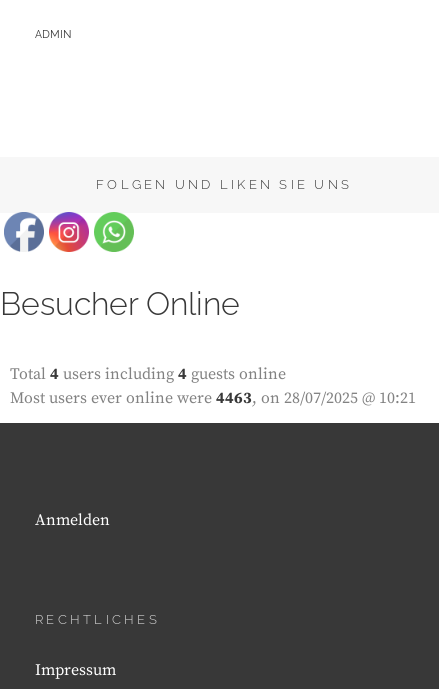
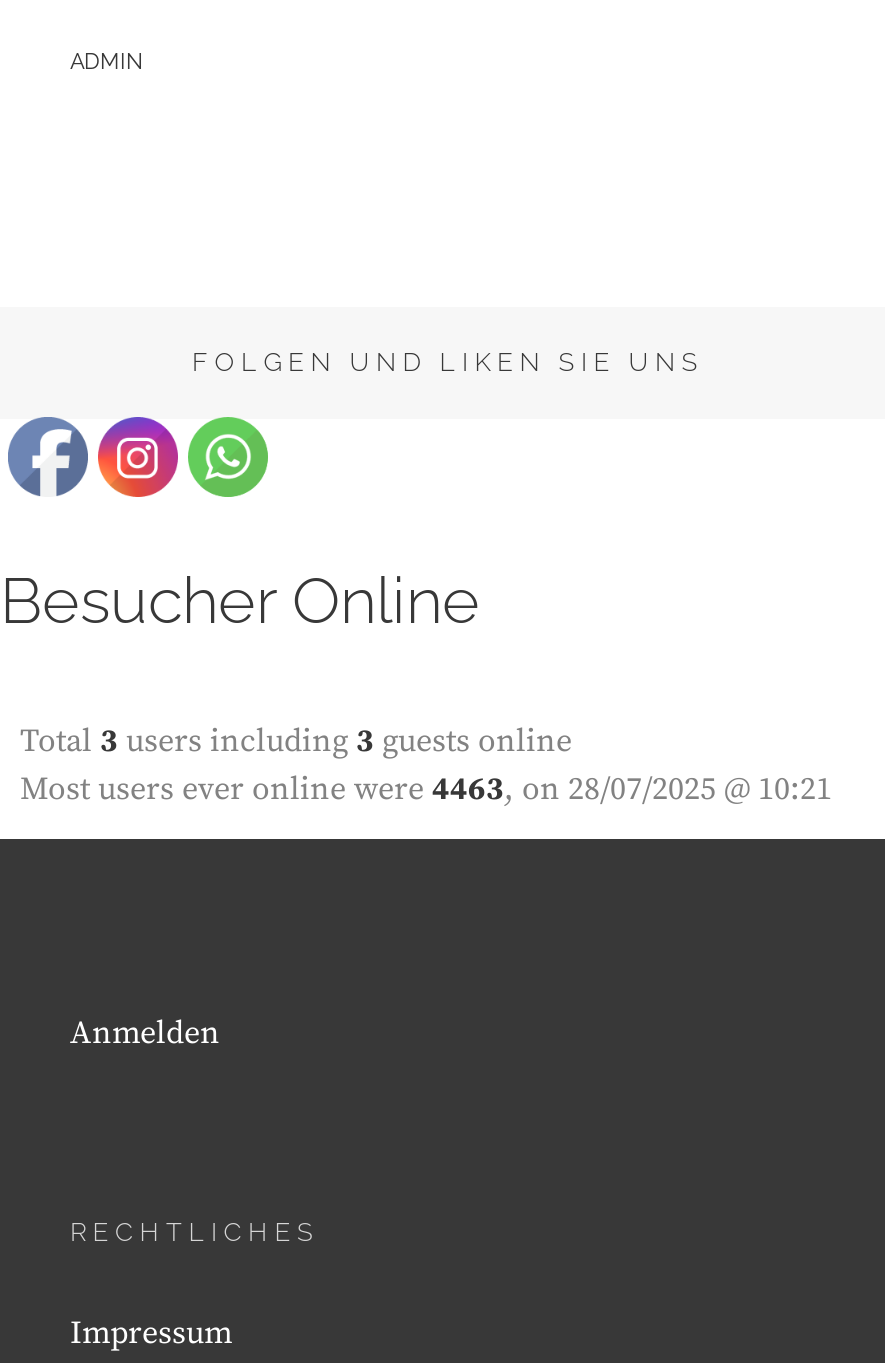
[10,364,286,384] Total 4 users including 4 guests online -> [20,721,572,761] Total 3 users including 3 guests online

